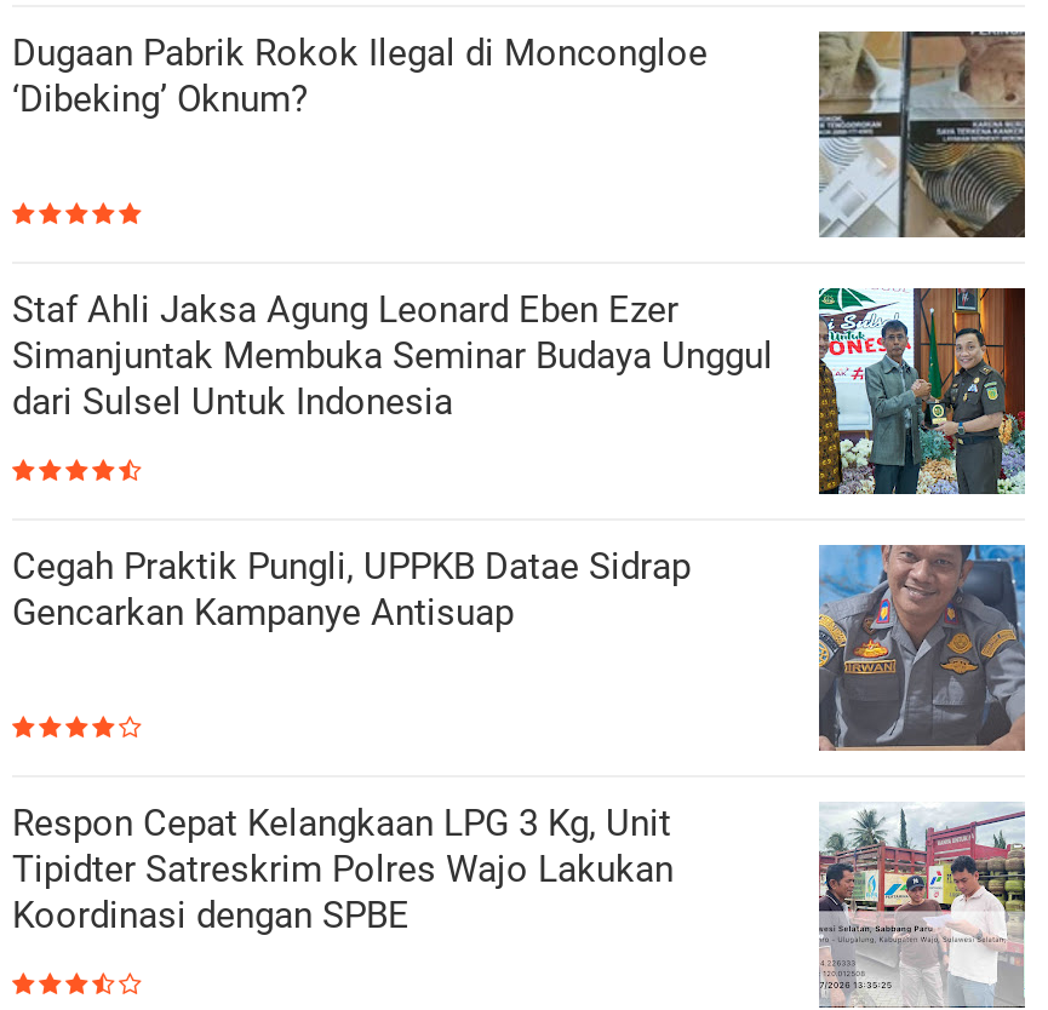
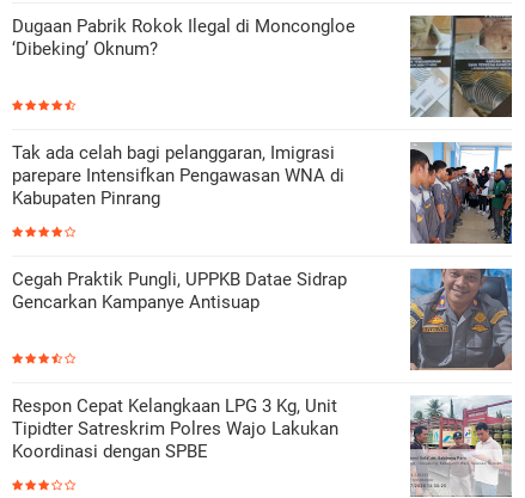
[12,288,773,424] Staf Ahli Jaksa Agung Leonard Eben Ezer | Simanjuntak Membuka Seminar Budaya Unggul | dari Sulsel Untuk Indonesia -> [12,142,344,209] Tak ada celah bagi pelanggaran, Imigrasi | parepare Intensifkan Pengawasan WNA di | Kabupaten Pinrang
[817,286,1027,497] [image] -> [409,142,513,245] [image]

